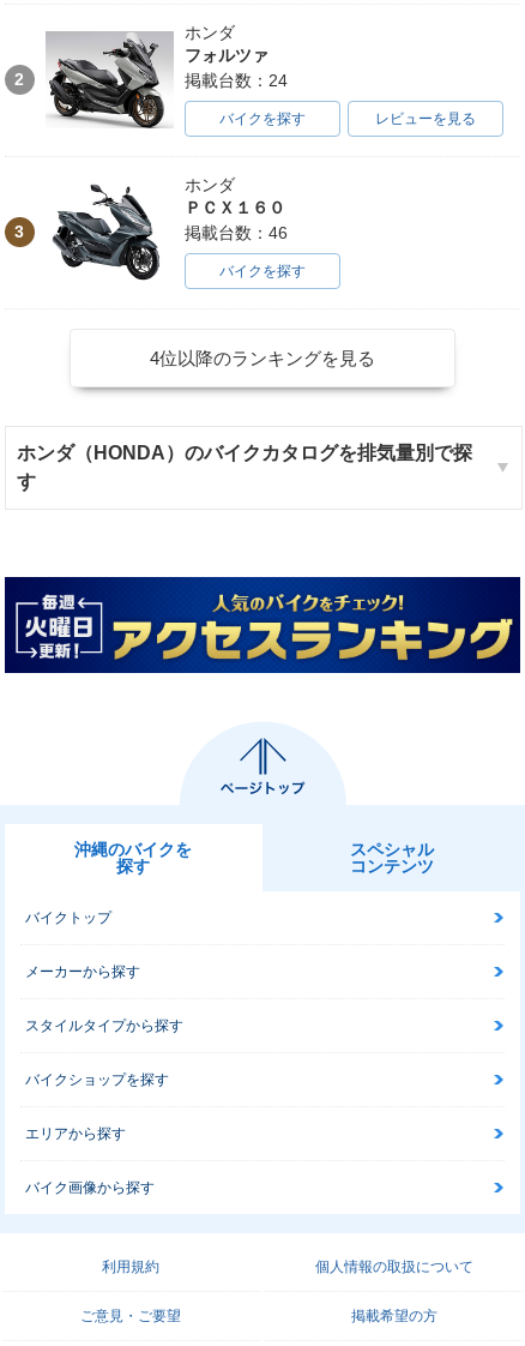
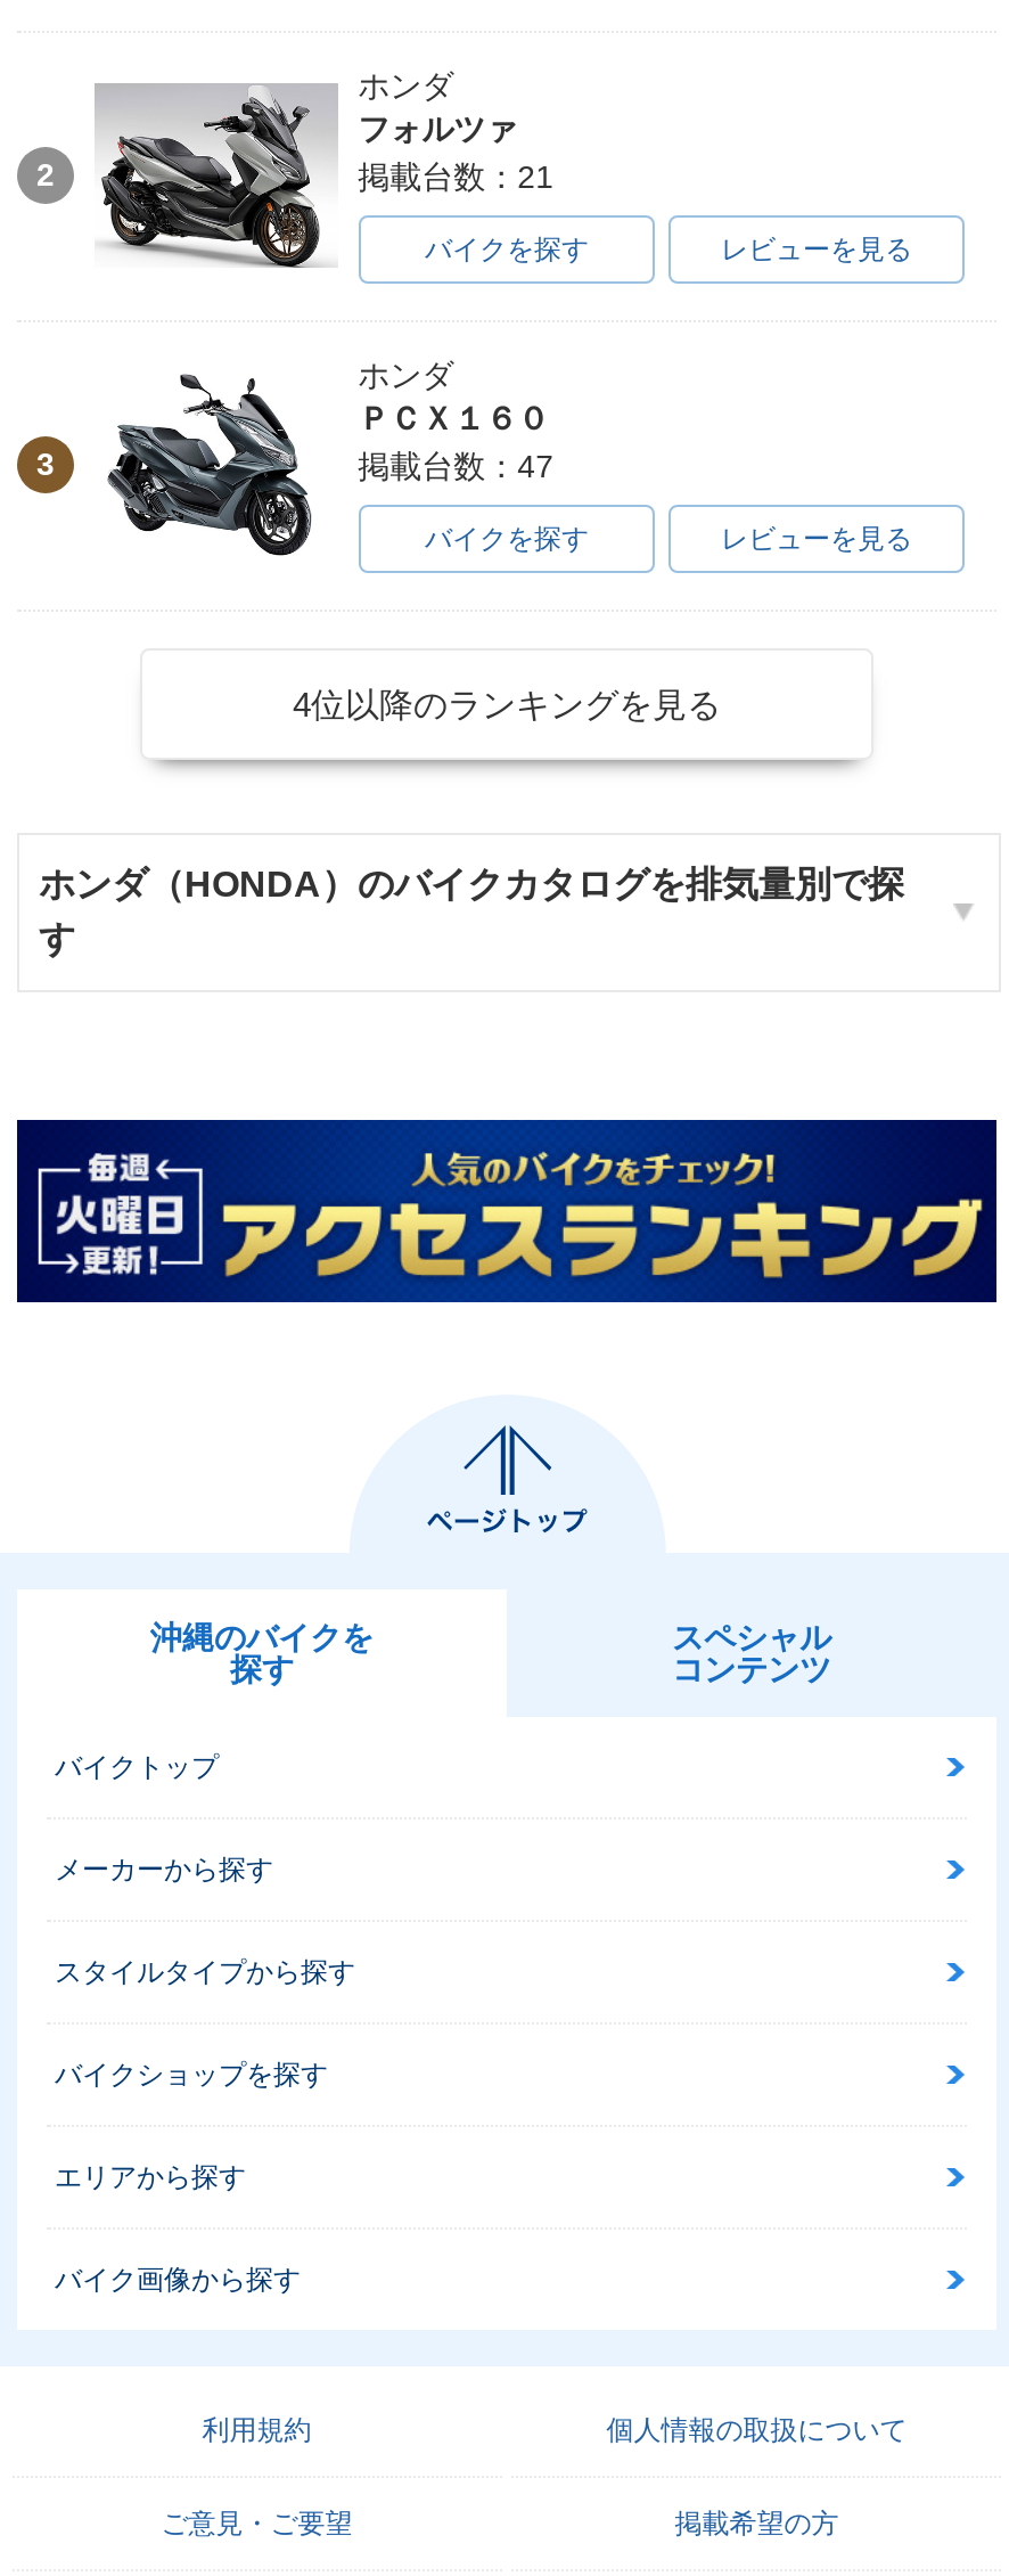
[184,70,287,90] 掲載台数：24 -> [358,158,554,194] 掲載台数：21
[184,223,287,242] 掲載台数：46 -> [358,447,554,484] 掲載台数：47
none -> [721,522,912,554] レビューを見る

